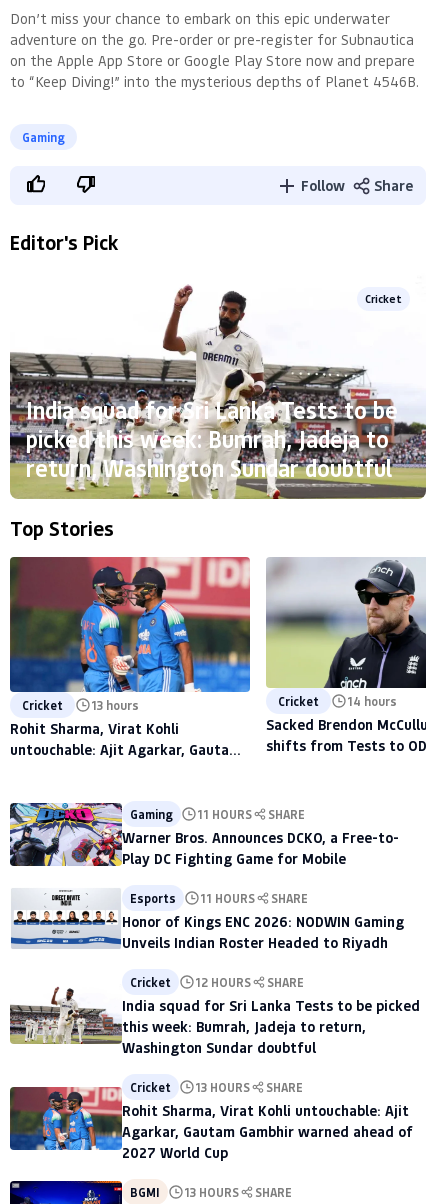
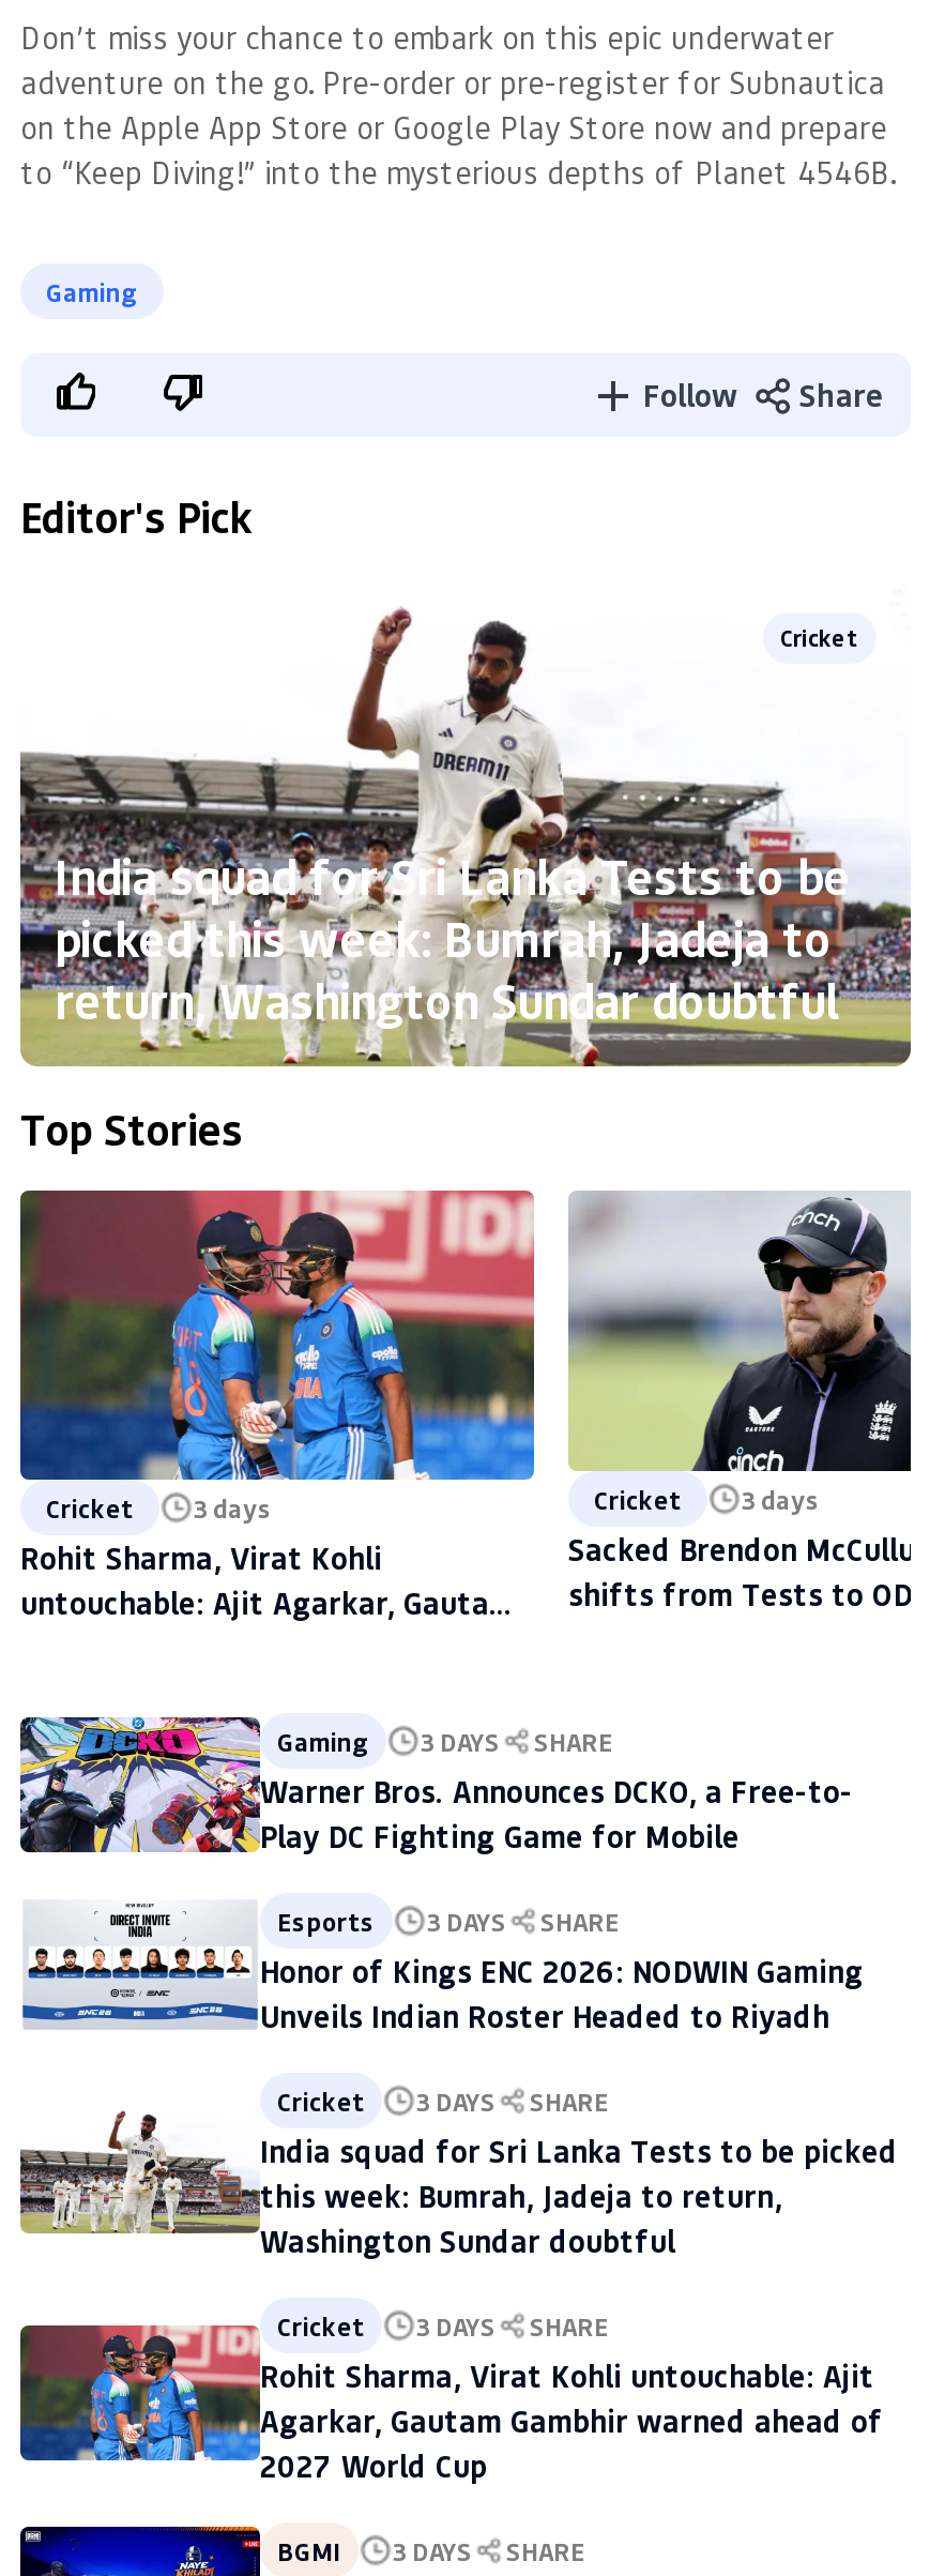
[22,697,139,713] Cricket 13 hours -> [46,1490,273,1524] Cricket 3 days
[278,693,397,709] Cricket 14 hours -> [594,1482,821,1516] Cricket 3 days
[130,806,305,822] Gaming 11 HOURS SHARE -> [277,1723,613,1758] Gaming 3 DAYS SHARE
[130,890,308,906] Esports 11 HOURS SHARE -> [277,1903,620,1937] Esports 3 DAYS SHARE
[130,974,304,990] Cricket 12 HOURS SHARE -> [277,2083,609,2117] Cricket 3 DAYS SHARE
[130,1079,303,1095] Cricket 13 HOURS SHARE -> [277,2308,609,2342] Cricket 3 DAYS SHARE
[130,1184,292,1200] BGMI 13 HOURS SHARE -> [277,2533,585,2567] BGMI 3 DAYS SHARE

